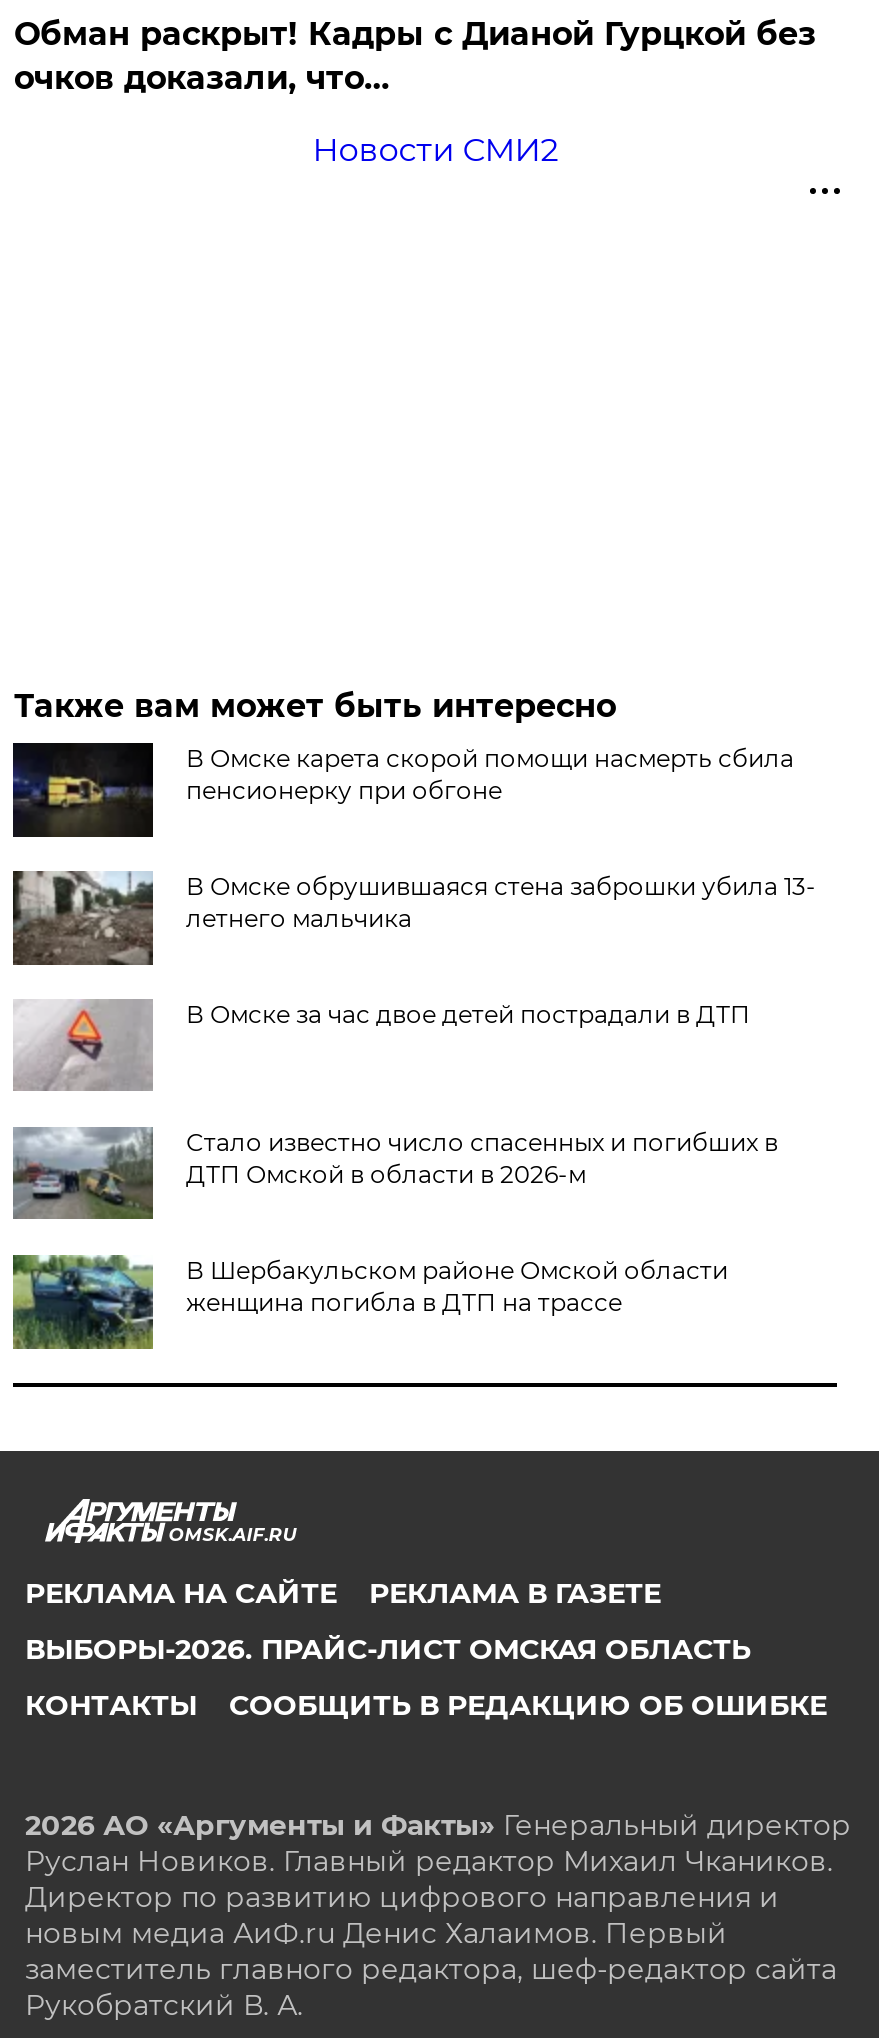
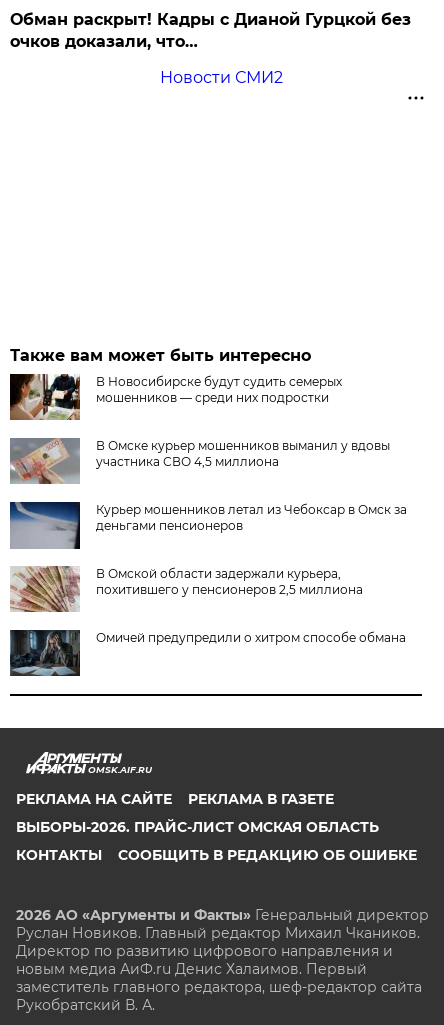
[11,741,794,839] [image] | В Омске карета скорой помощи насмерть сбила | пенсионерку при обгоне -> [9,373,342,421] [image] | В Новосибирске будут судить семерых | мошенников — среди них подростки
[11,869,816,967] [image] | В Омске обрушившаяся стена заброшки убила 13- | летнего мальчика -> [9,437,390,485] [image] | В Омске курьер мошенников выманил у вдовы | участника СВО 4,5 миллиона
[13,999,750,1093] [image] | В Омске за час двое детей пострадали в ДТП -> [9,501,407,550] [image] | Курьер мошенников летал из Чебоксар в Омск за | деньгами пенсионеров
[11,1127,778,1221] [image] | Стало известно число спасенных и погибших в | ДТП Омской в области в 2026-м -> [10,566,363,613] [image] | В Омской области задержали курьера, | похитившего у пенсионеров 2,5 миллиона
[13,1253,728,1351] [image] | В Шербакульском районе Омской области | женщина погибла в ДТП на трассе -> [10,629,406,677] [image] | Омичей предупредили о хитром способе обмана

